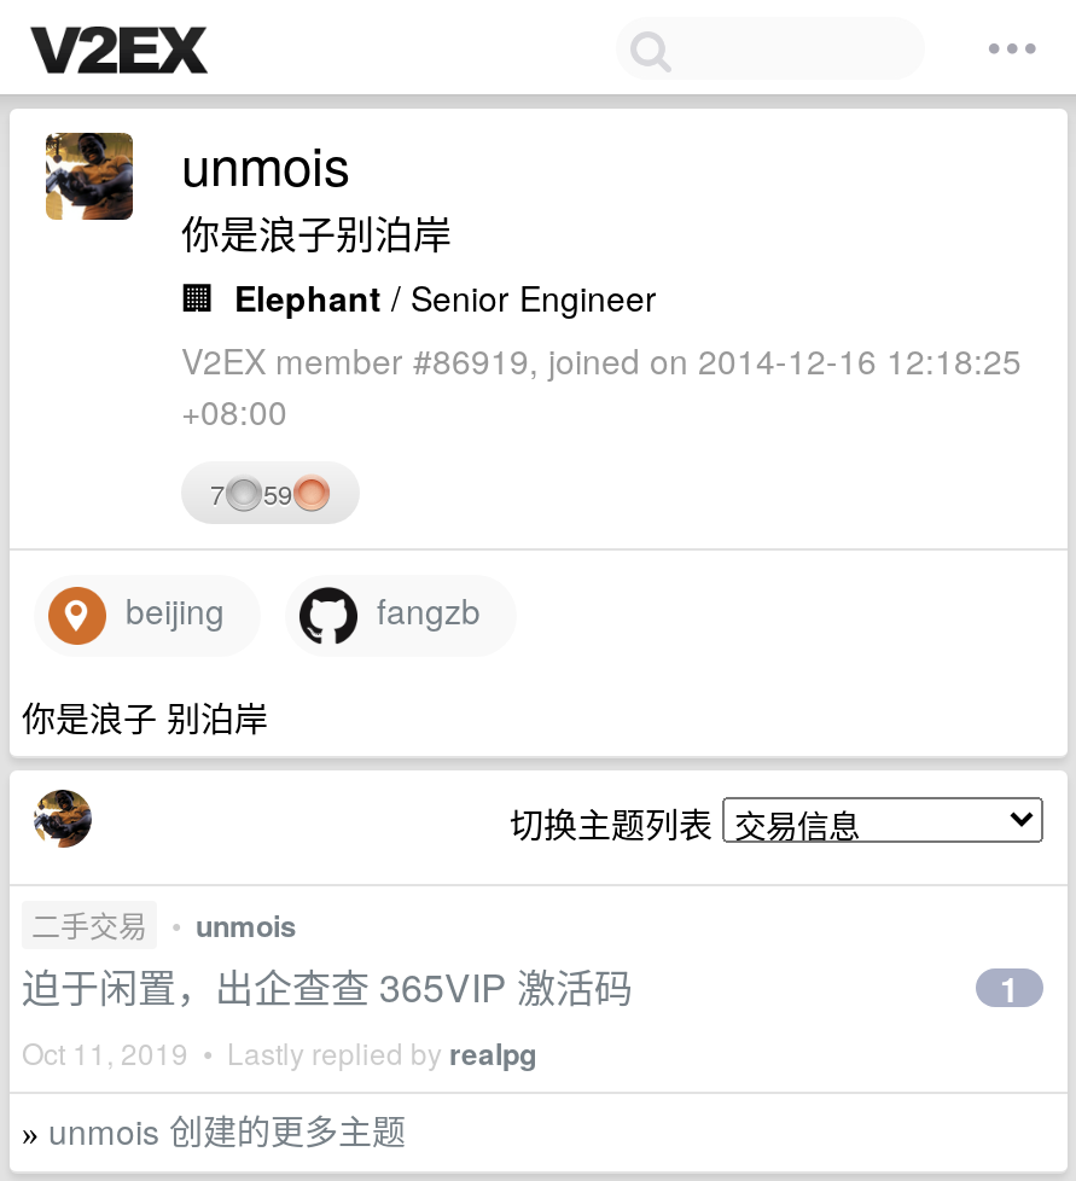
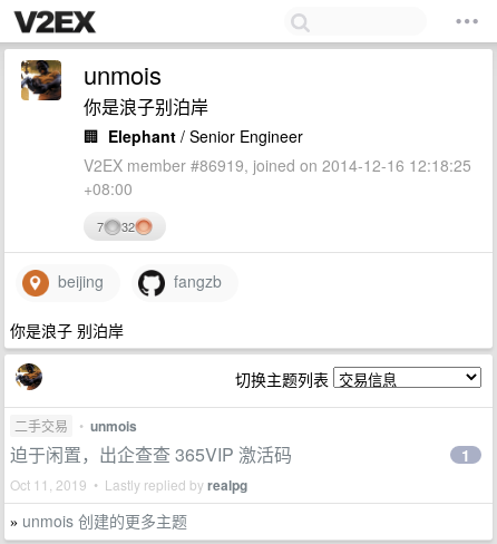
[210,473,292,512] 7 59 -> [97,217,135,235] 7 32

